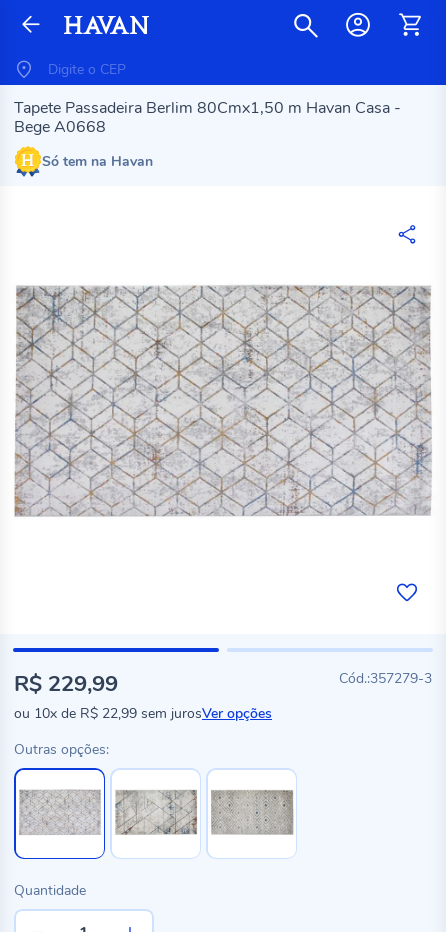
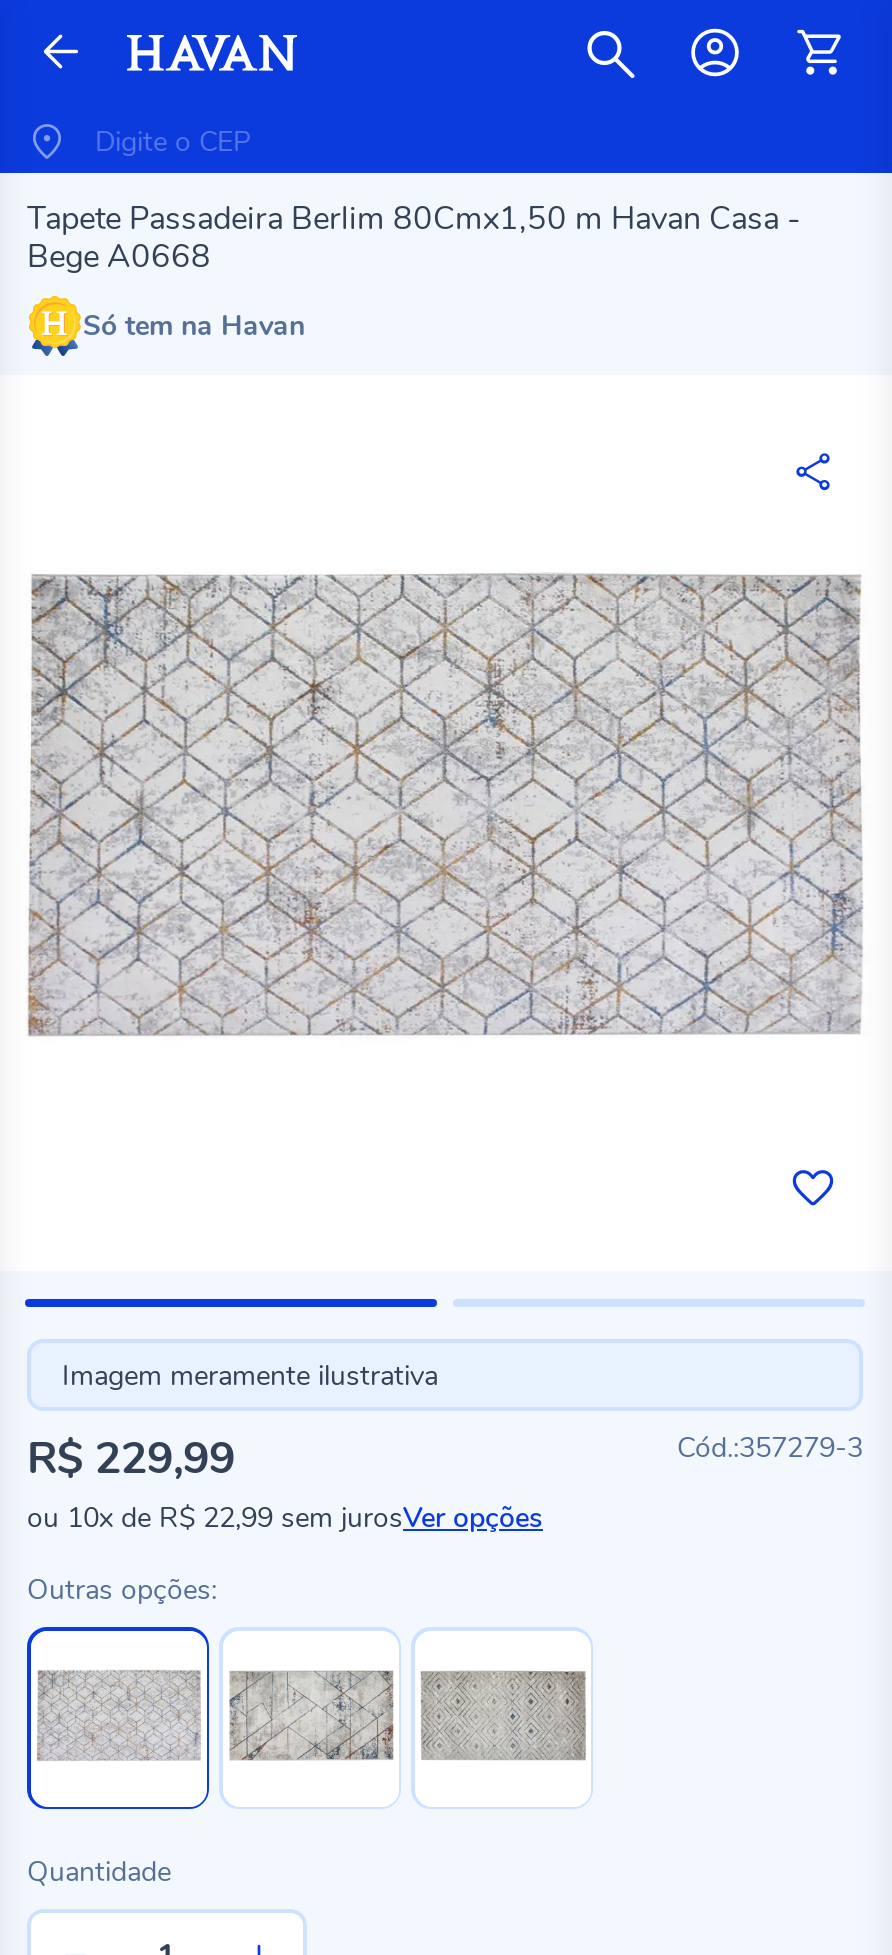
none -> [62,1356,438,1394] Imagem meramente ilustrativa

